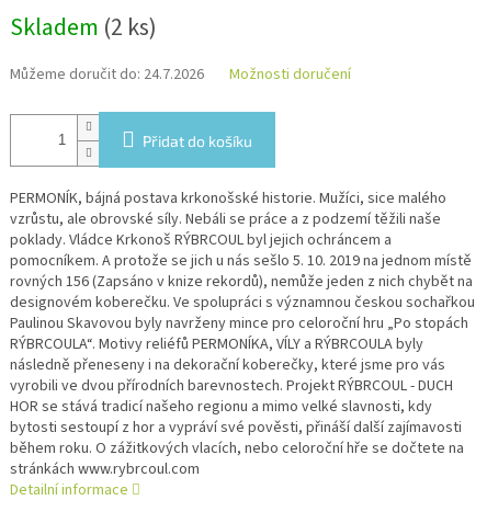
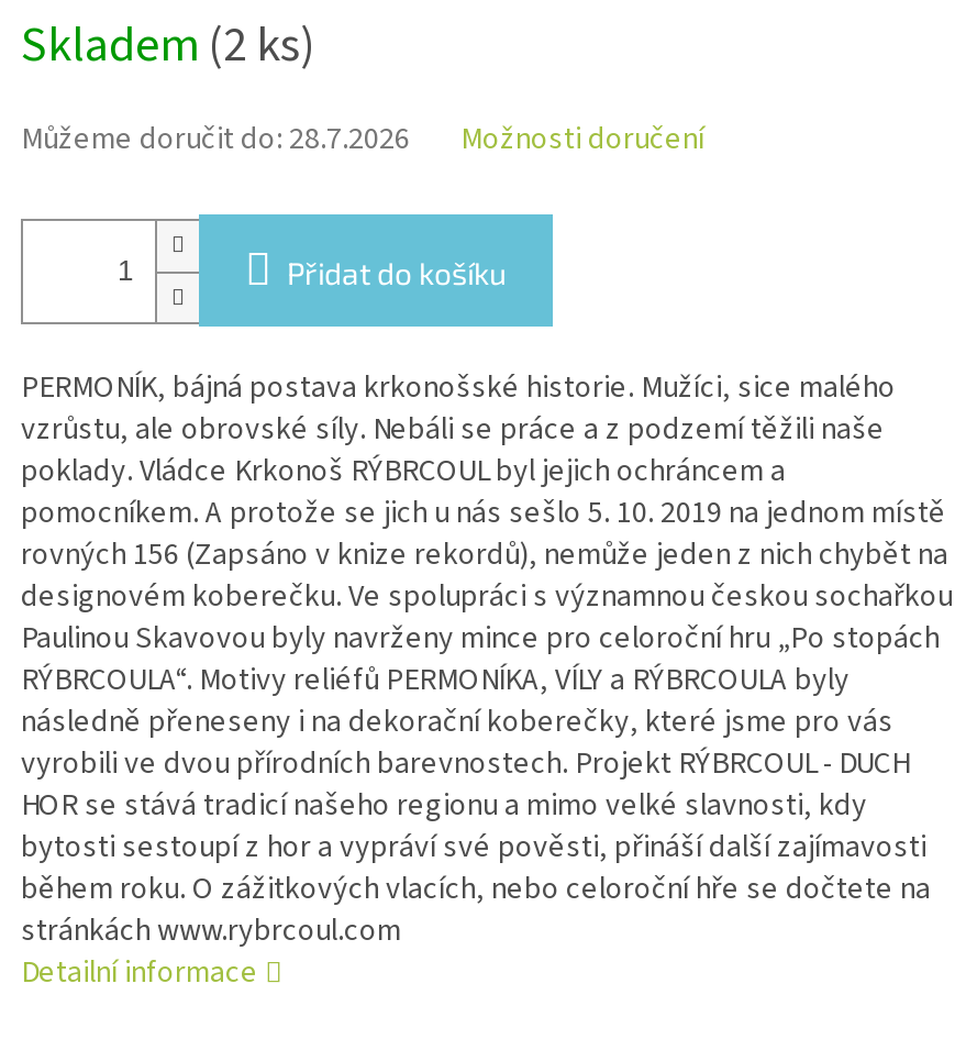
[10,64,204,86] Můžeme doručit do: 24.7.2026 -> [21,119,410,163] Můžeme doručit do: 28.7.2026

